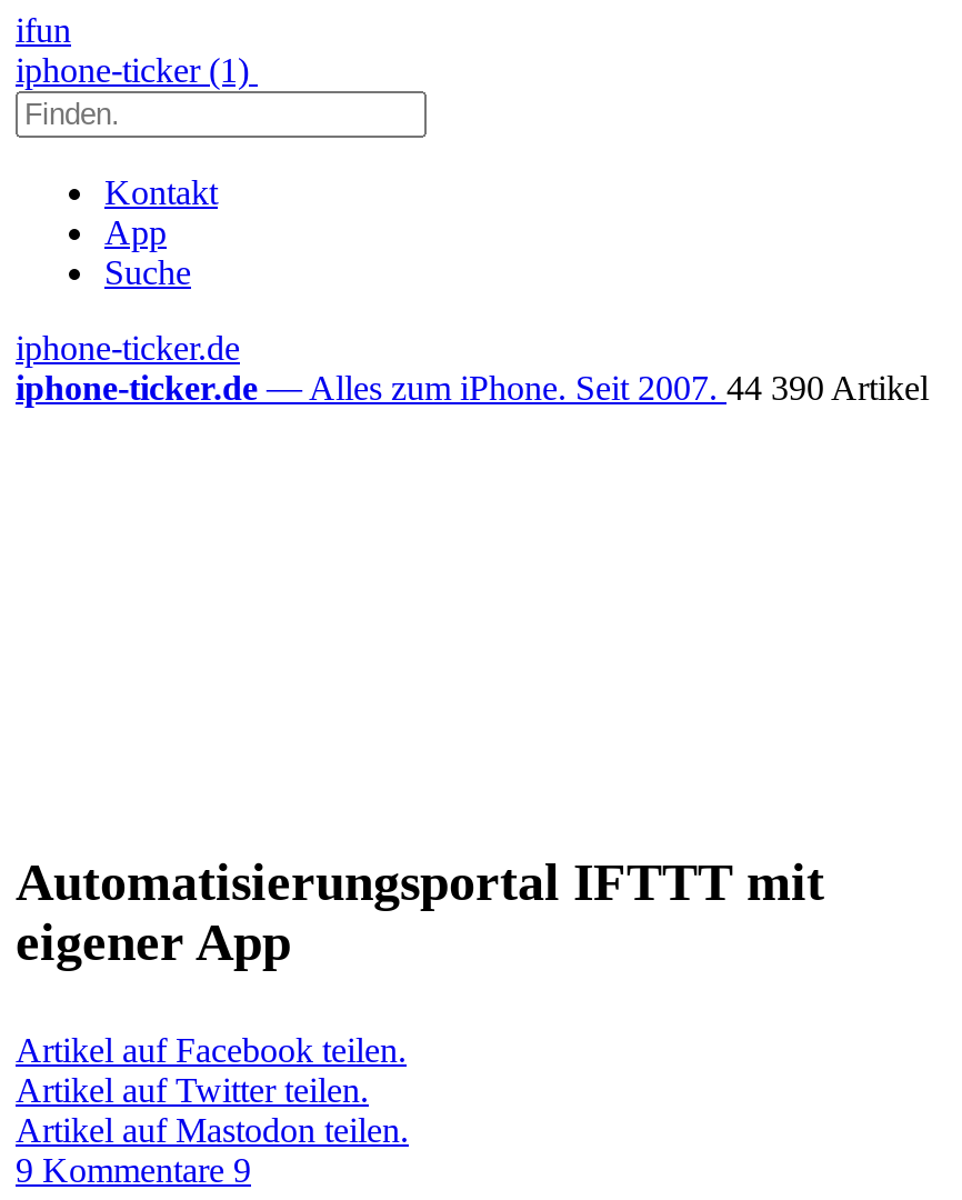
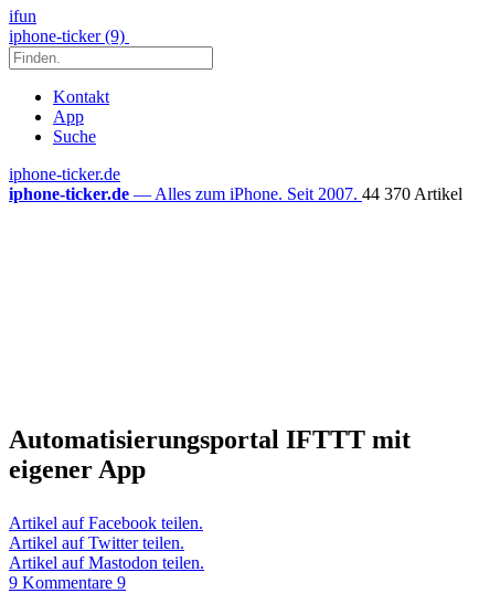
[16,51,258,89] iphone-ticker (1) -> [9,27,129,45] iphone-ticker (9)
[16,369,929,407] iphone-ticker.de — Alles zum iPhone. Seit 2007. 44 390 Artikel -> [9,184,462,203] iphone-ticker.de — Alles zum iPhone. Seit 2007. 44 370 Artikel

